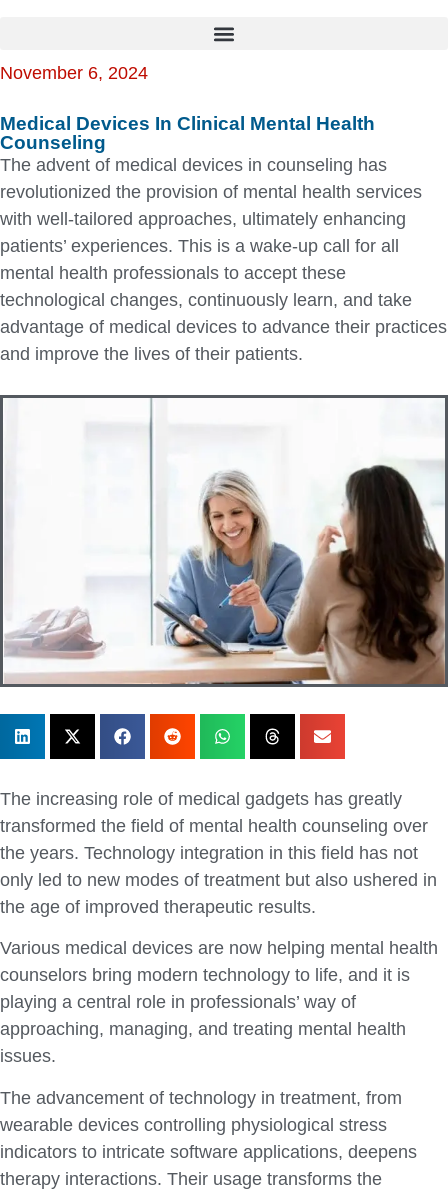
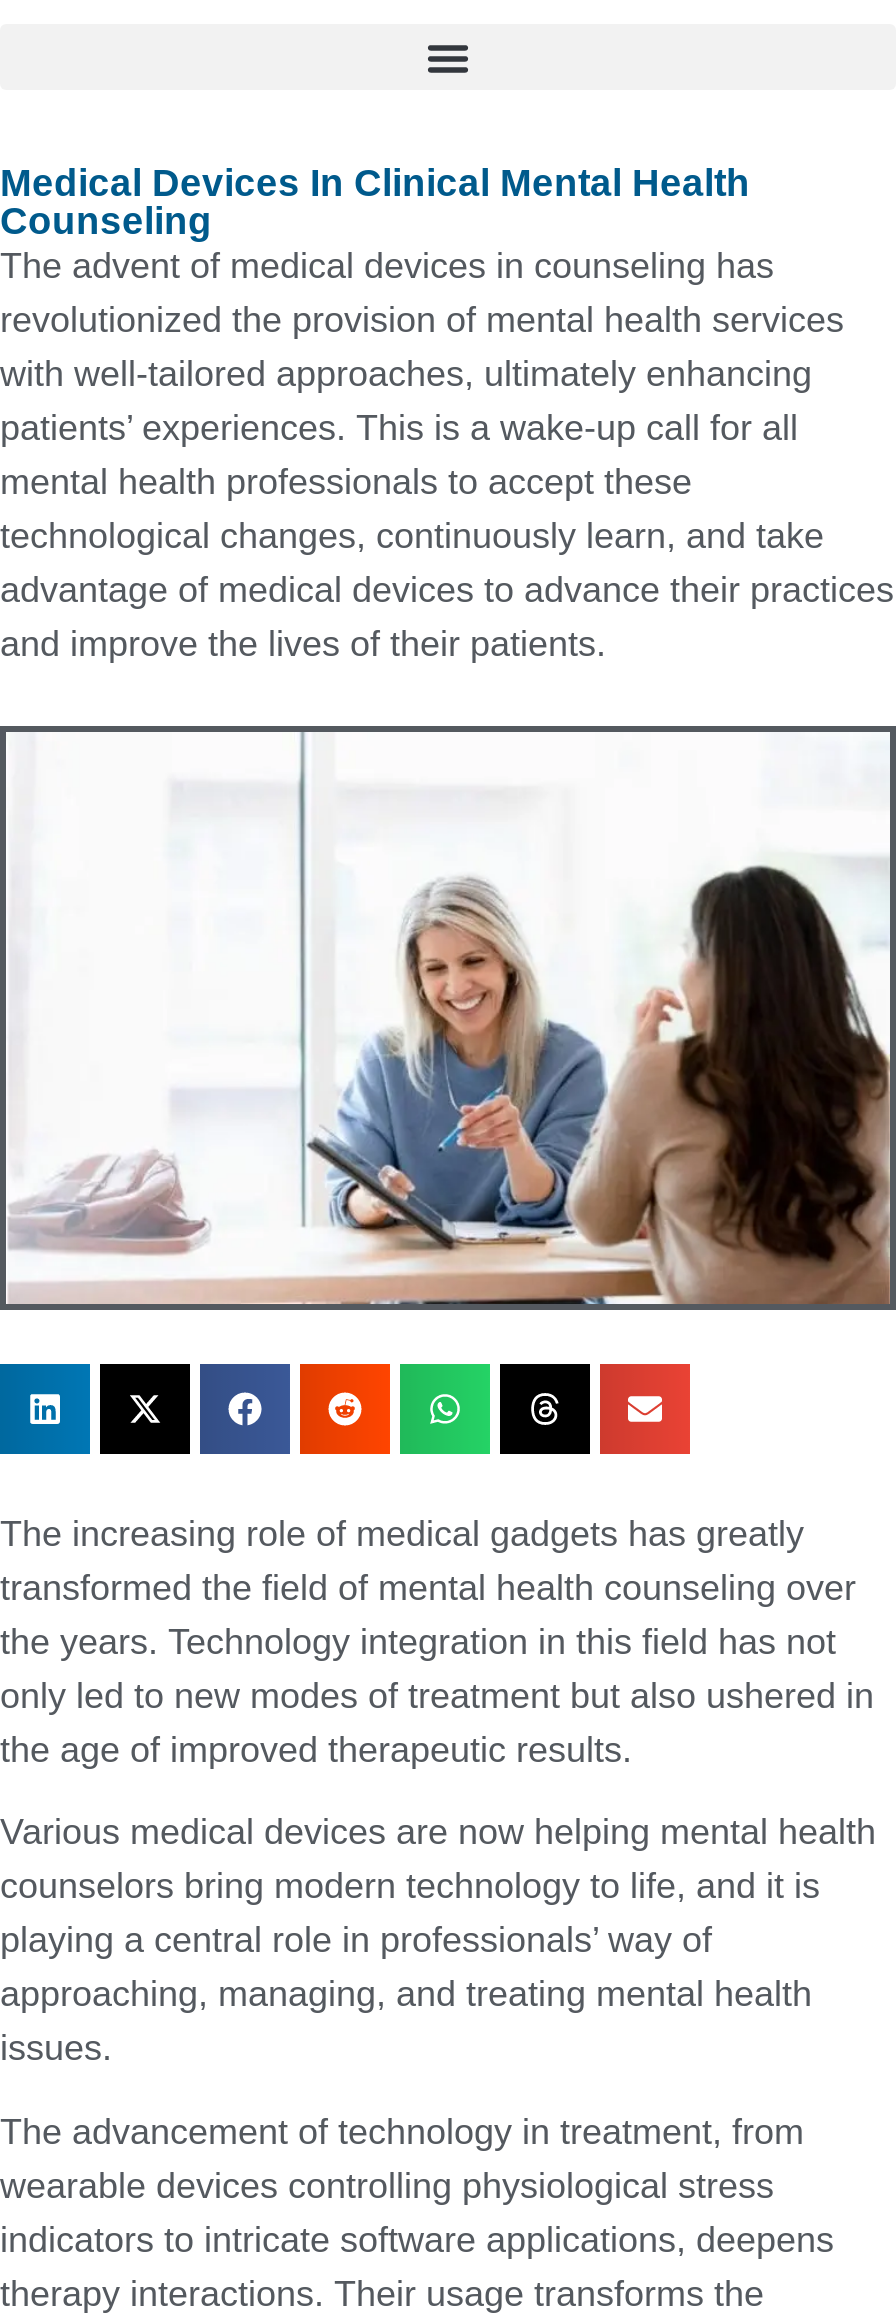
[0,63,148,83] November 6, 2024 -> none

